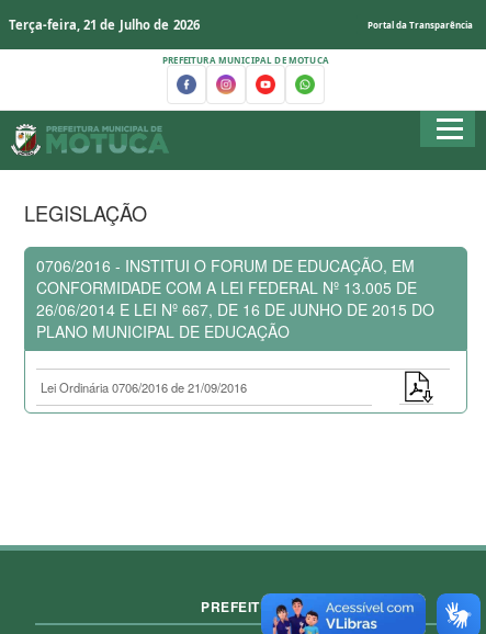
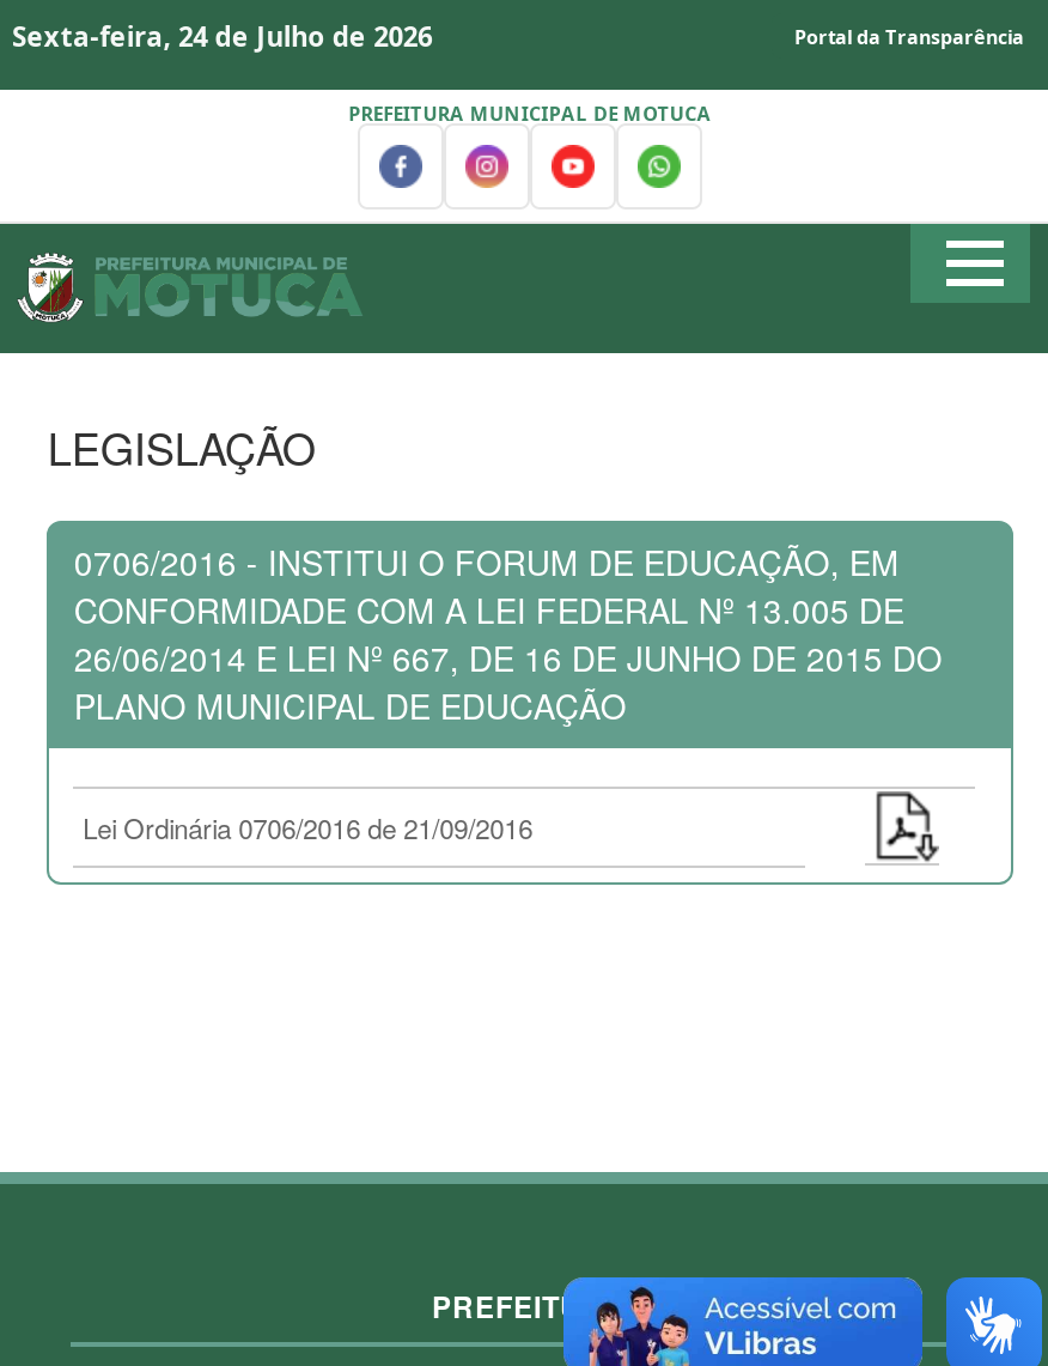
[8,16,200,33] Terça-feira, 21 de Julho de 2026 -> [12,18,432,54] Sexta-feira, 24 de Julho de 2026

